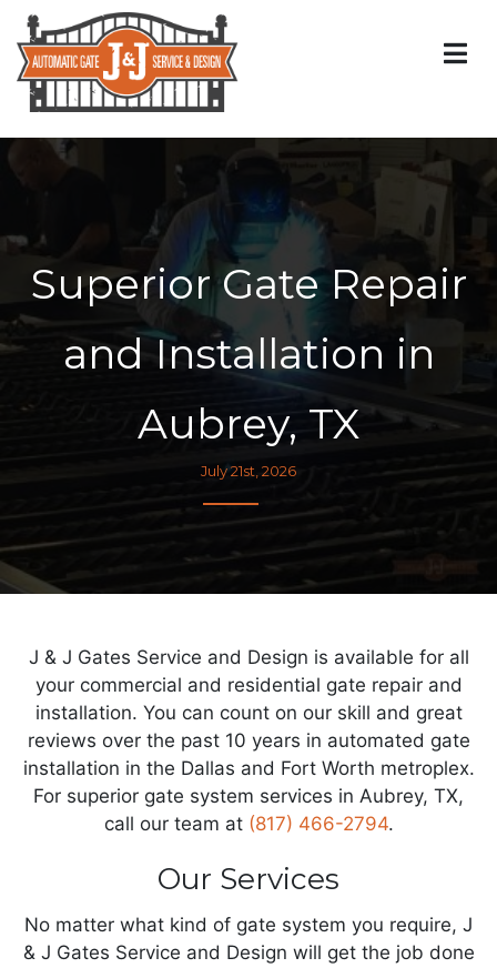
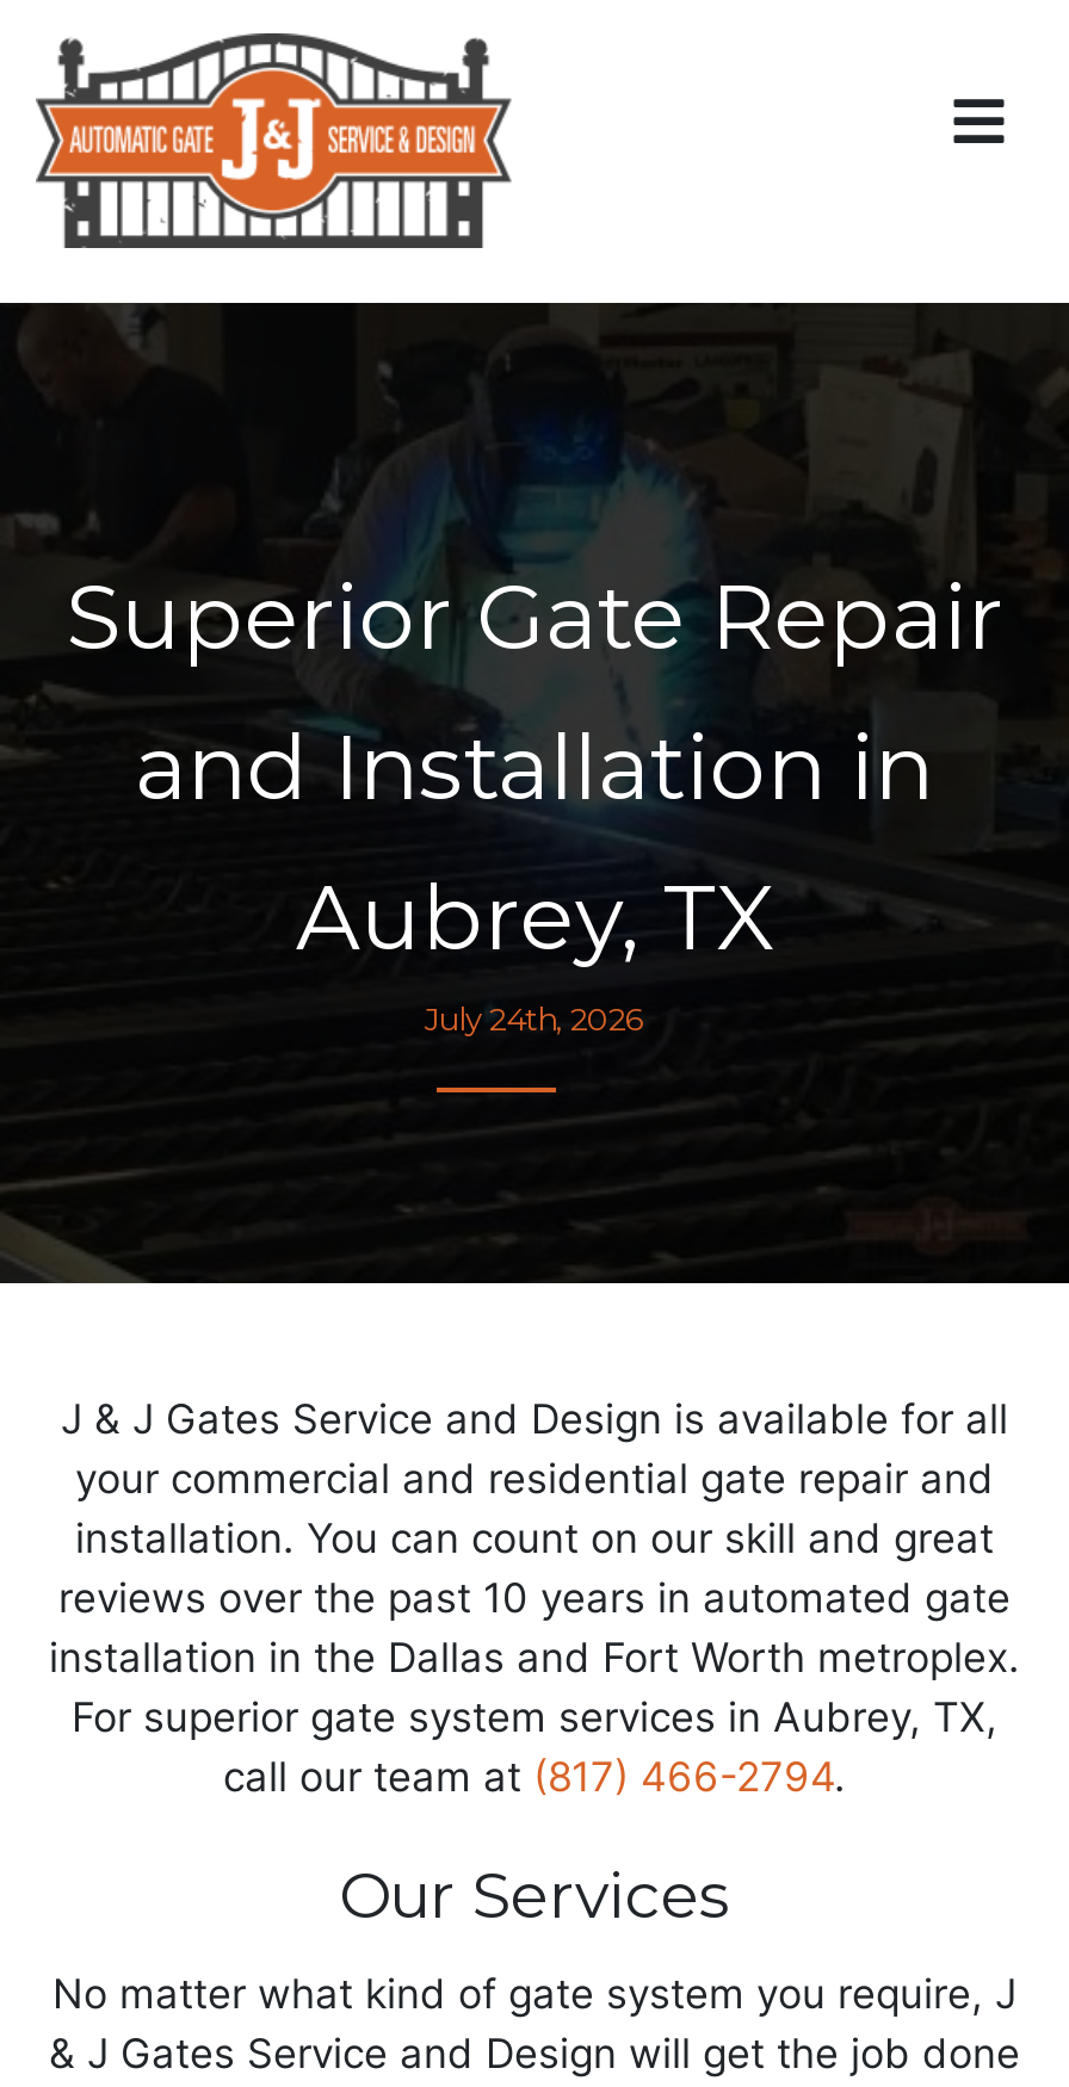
[201,461,296,479] July 21st, 2026 -> [425,998,644,1037] July 24th, 2026

